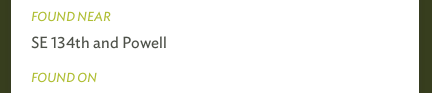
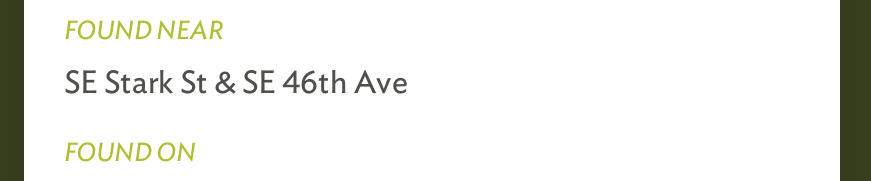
[31,33,167,52] SE 134th and Powell -> [64,64,408,102] SE Stark St & SE 46th Ave

